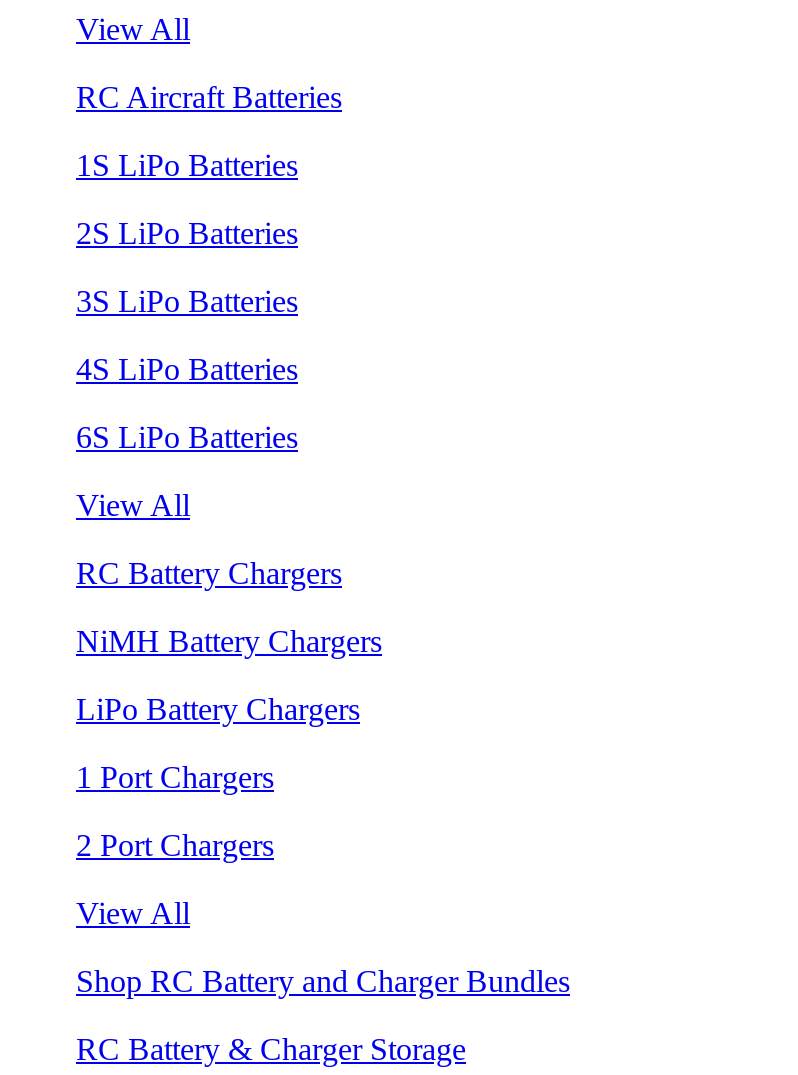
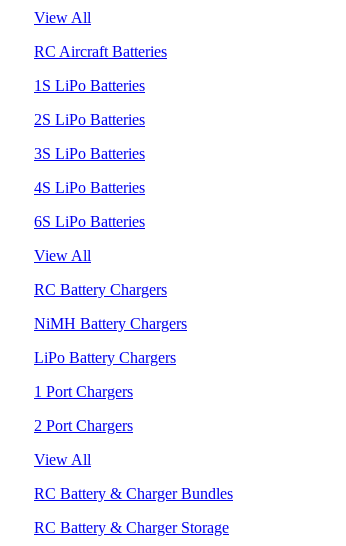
[76,964,570,998] Shop RC Battery and Charger Bundles -> [34,485,233,502] RC Battery & Charger Bundles

